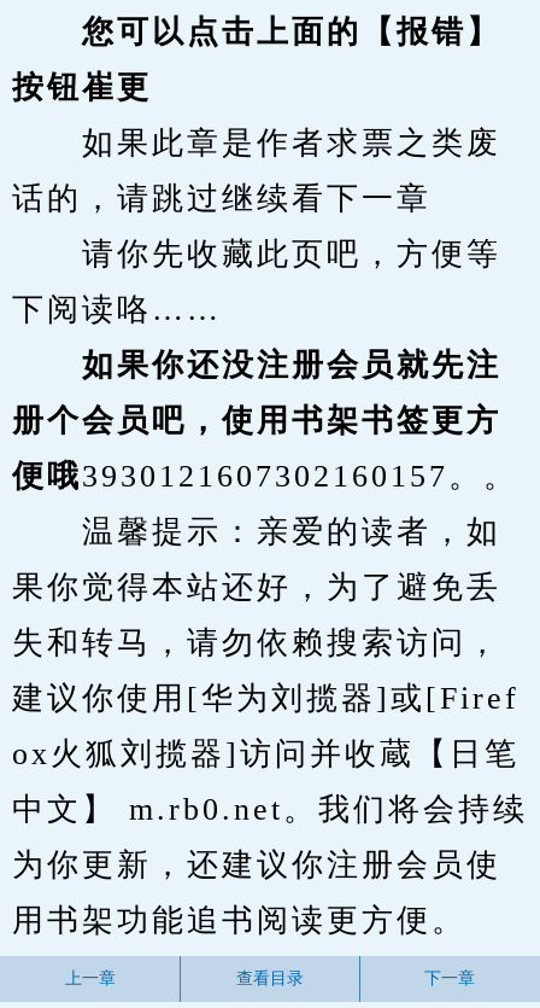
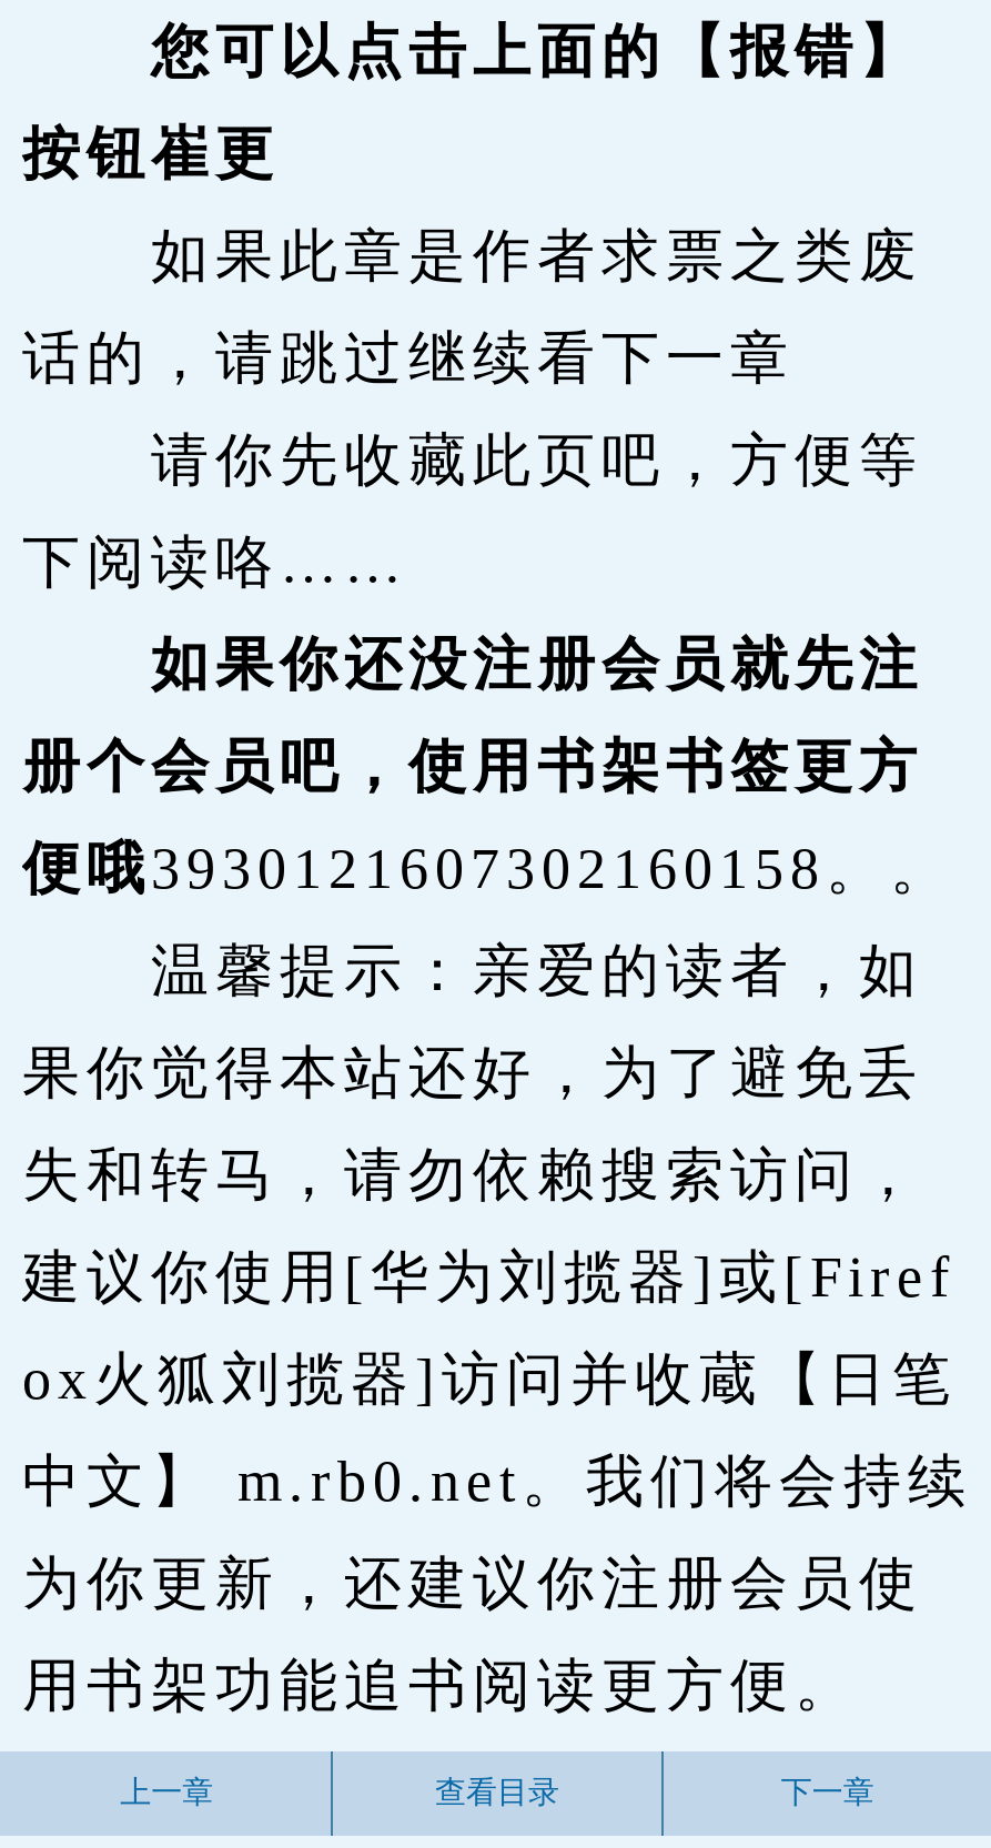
[12,459,518,494] 便哦3930121607302160157。。 -> [22,837,954,901] 便哦3930121607302160158。。

